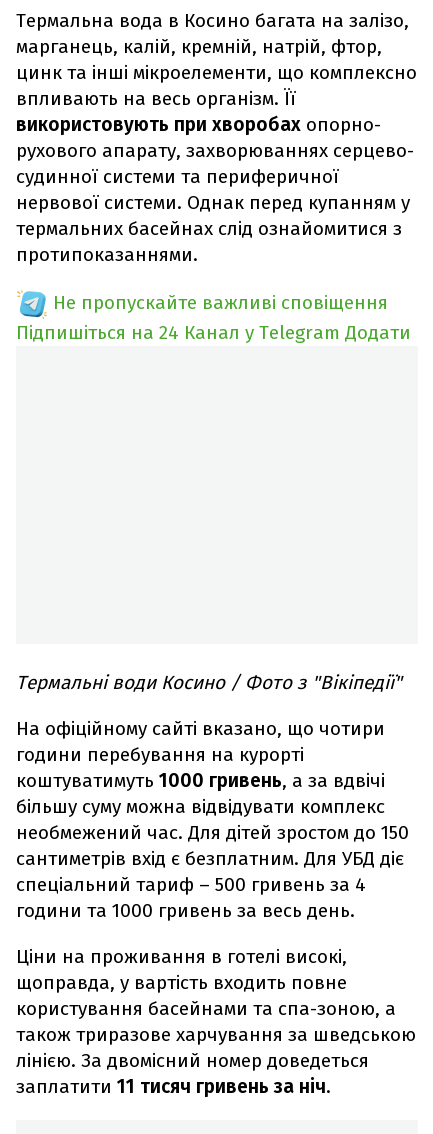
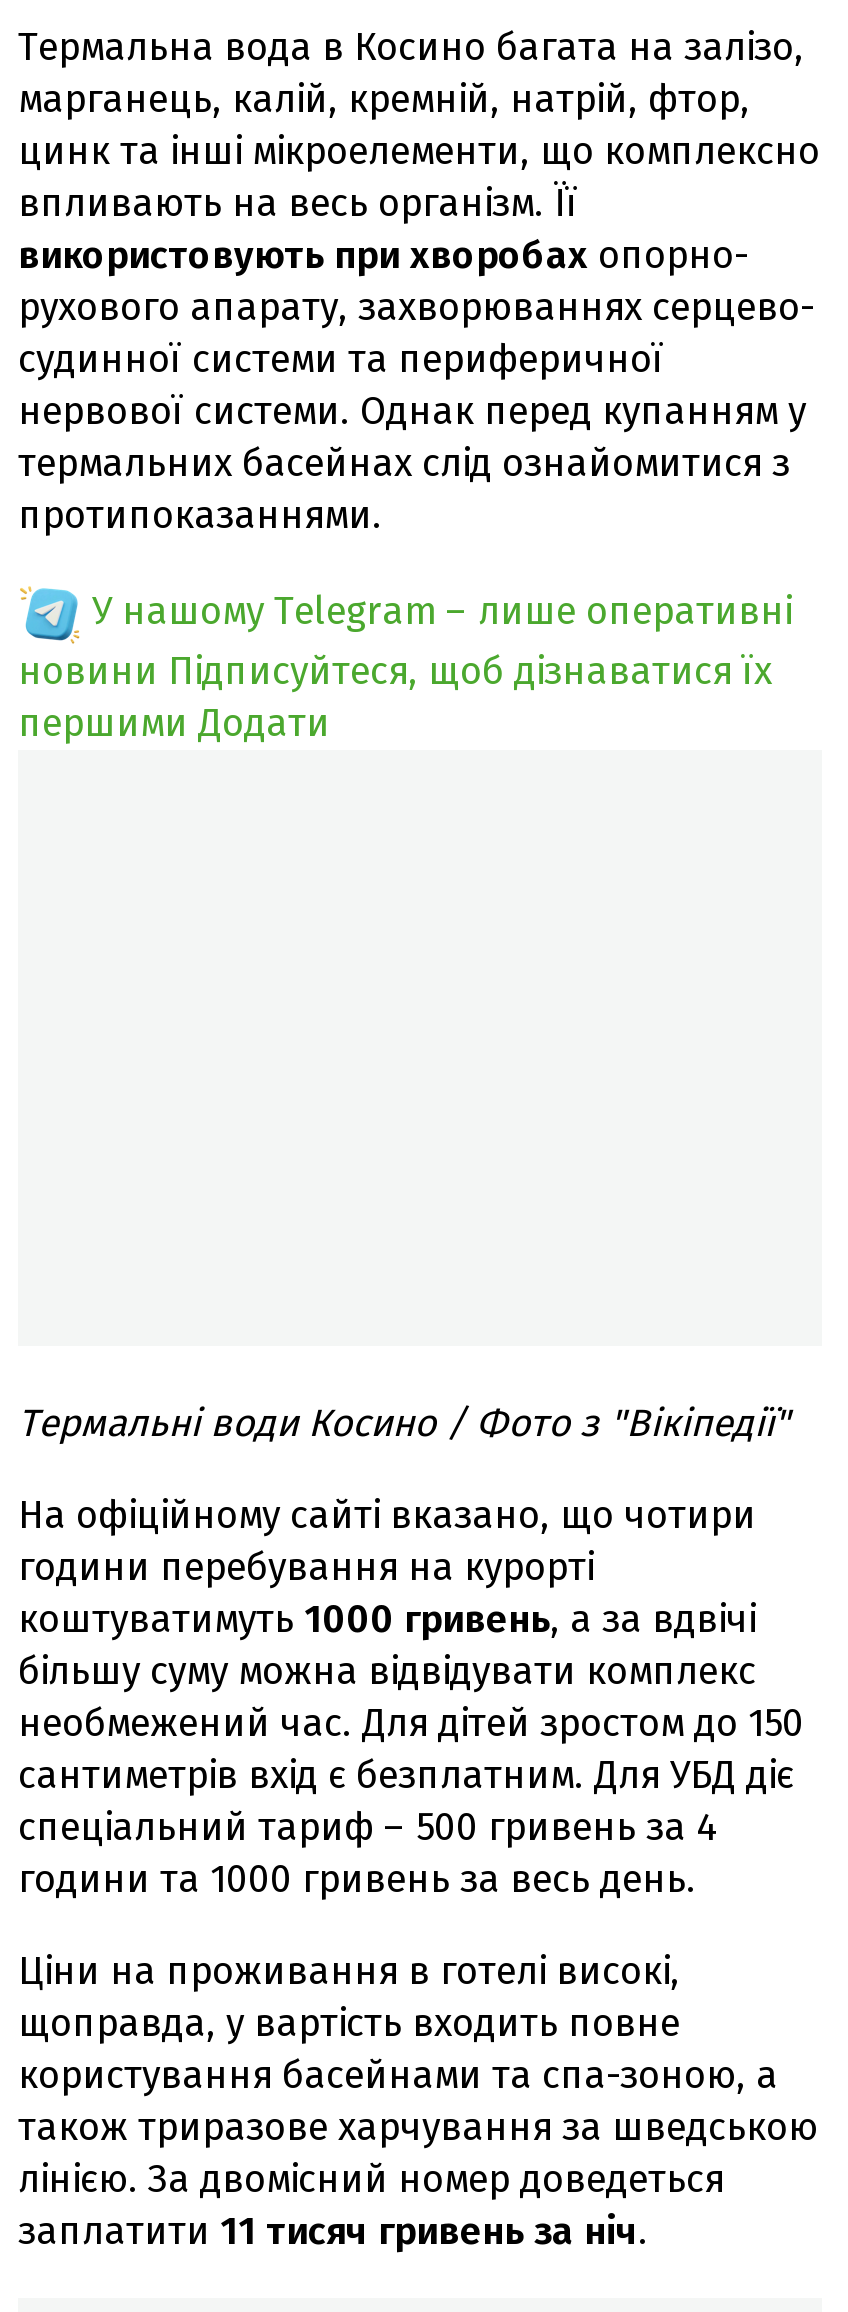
[16,291,411,344] Не пропускайте важливі сповіщення | Підпишіться на 24 Канал у Telegram Додати -> [18,587,792,745] У нашому Telegram – лише оперативні | новини Підписуйтеся, щоб дізнаватися їх | першими Додати

